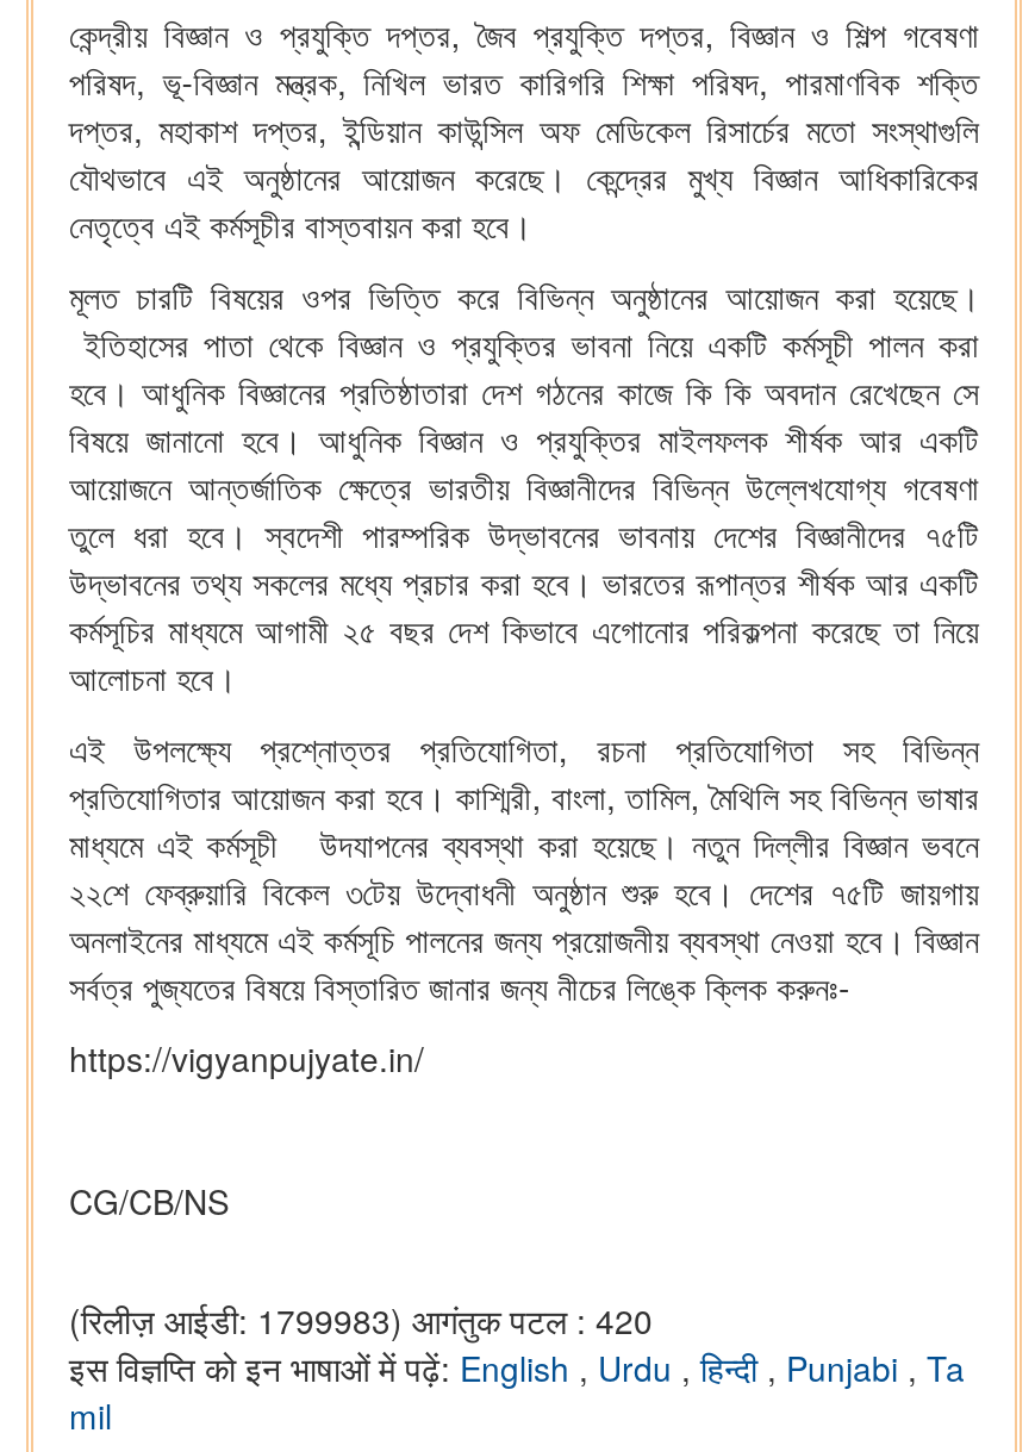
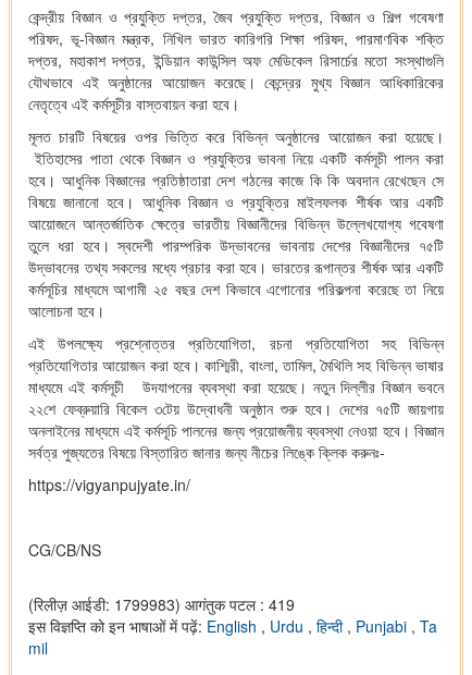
[69,1297,653,1345] (रिलीज़ आईडी: 1799983) आगंतुक पटल : 420 -> [28,594,295,616] (रिलीज़ आईडी: 1799983) आगंतुक पटल : 419

